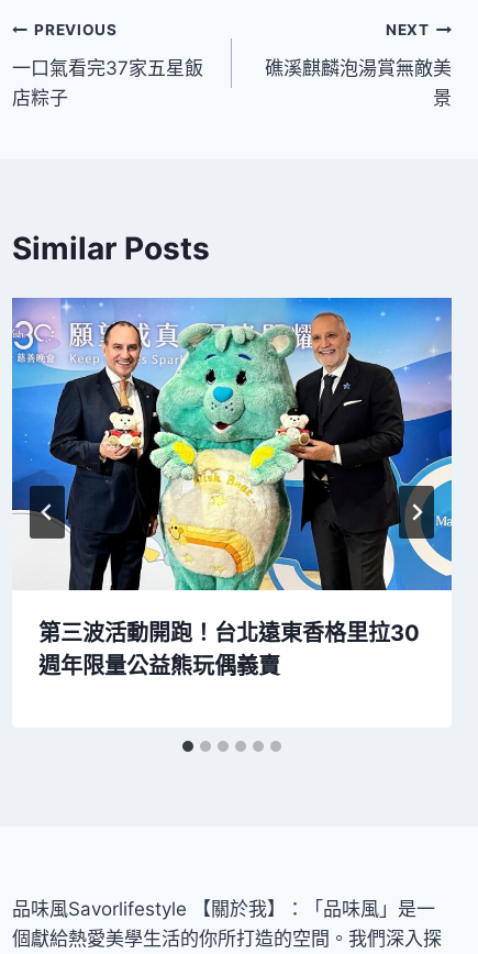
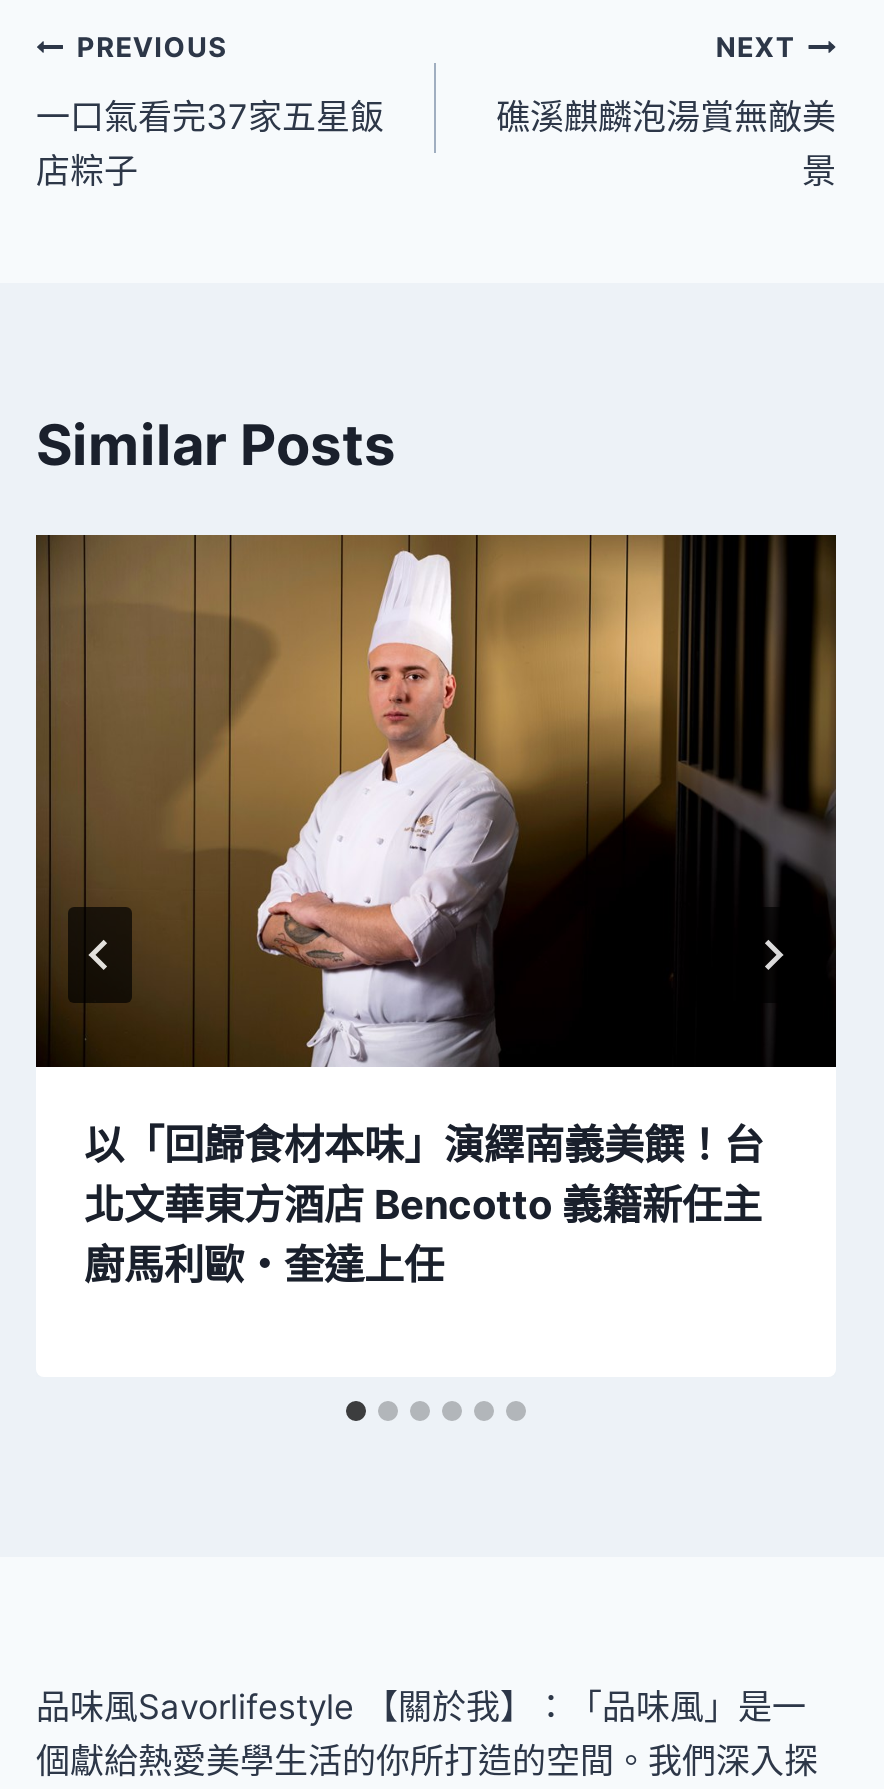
[11,297,453,679] [image] | 第三波活動開跑！台北遠東香格里拉30 | 週年限量公益熊玩偶義賣 -> [34,533,838,1289] [image] | 以「回歸食材本味」演繹南義美饌！台 | 北文華東方酒店 Bencotto 義籍新任主 | 廚馬利歐・奎達上任

